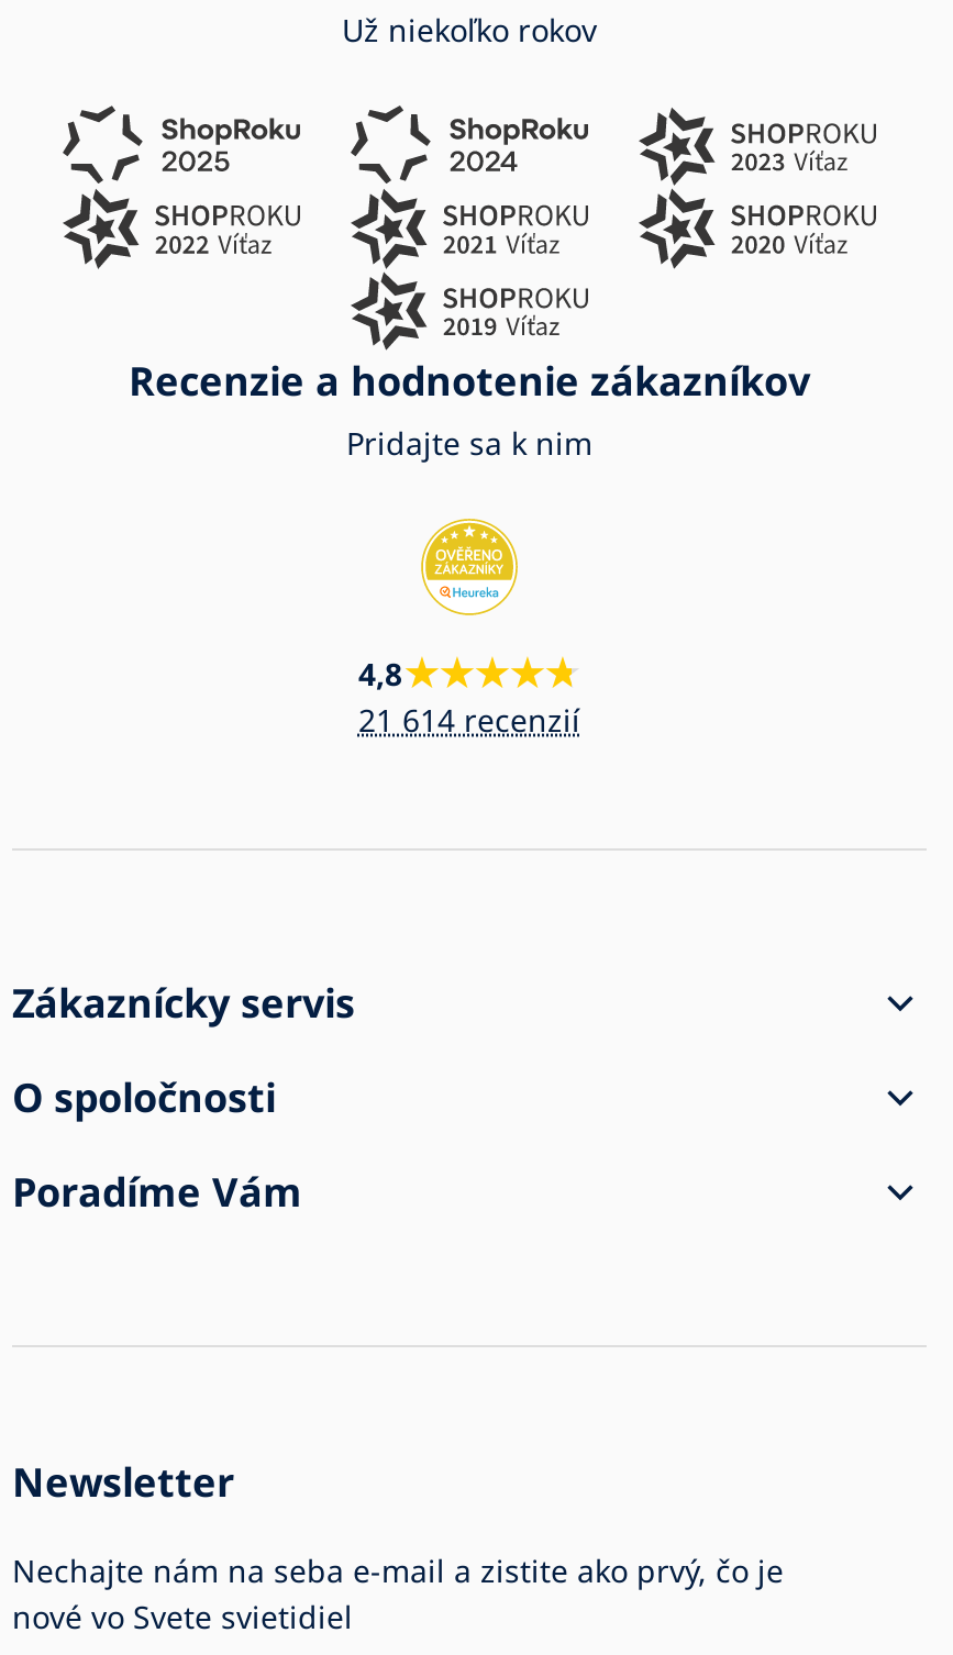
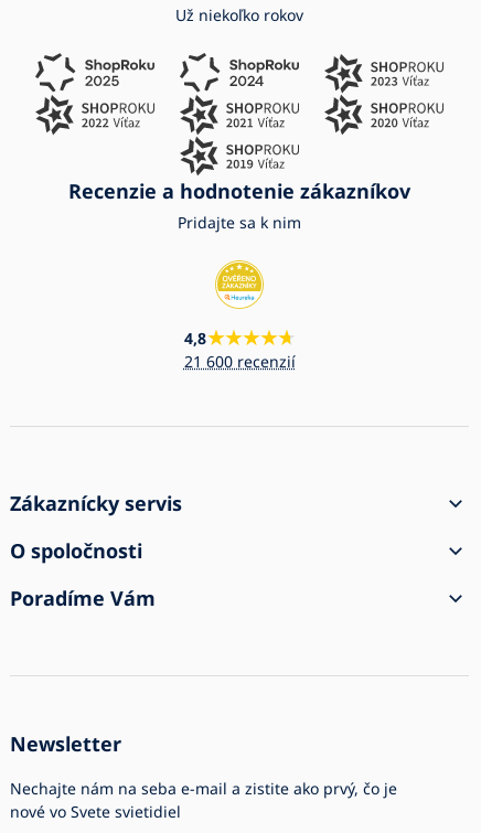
[358,699,580,741] 21 614 recenzií -> [184,351,295,372] 21 600 recenzií

